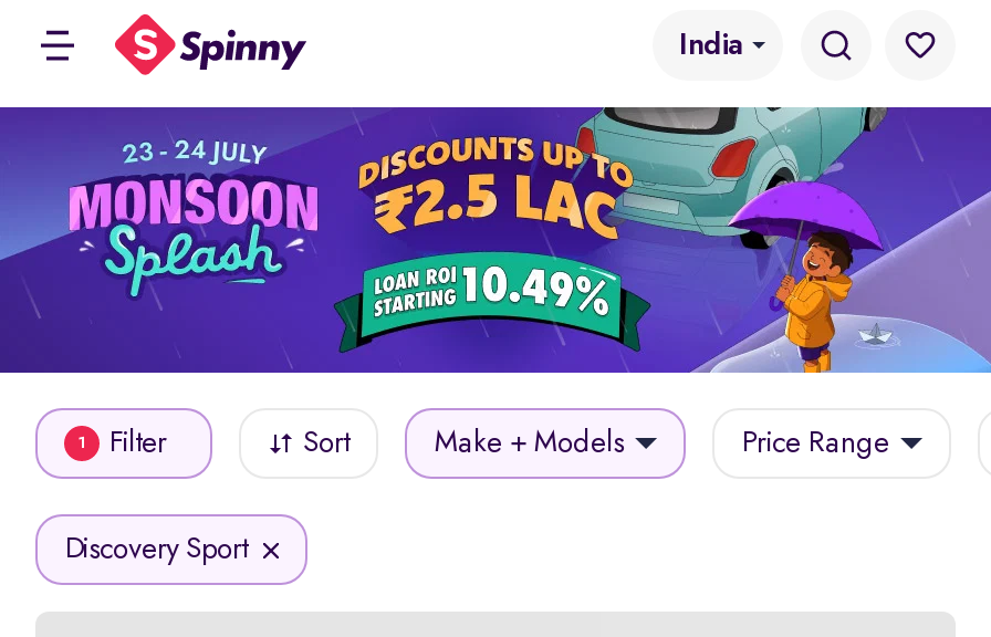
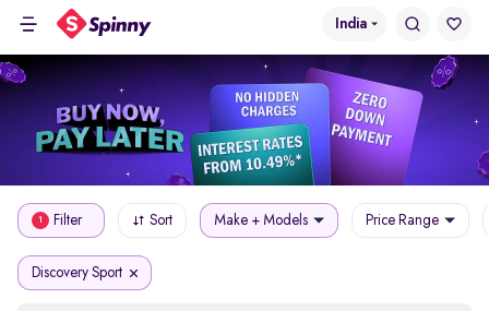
[7,105,984,375] [image] -> [3,53,486,187] [image]

